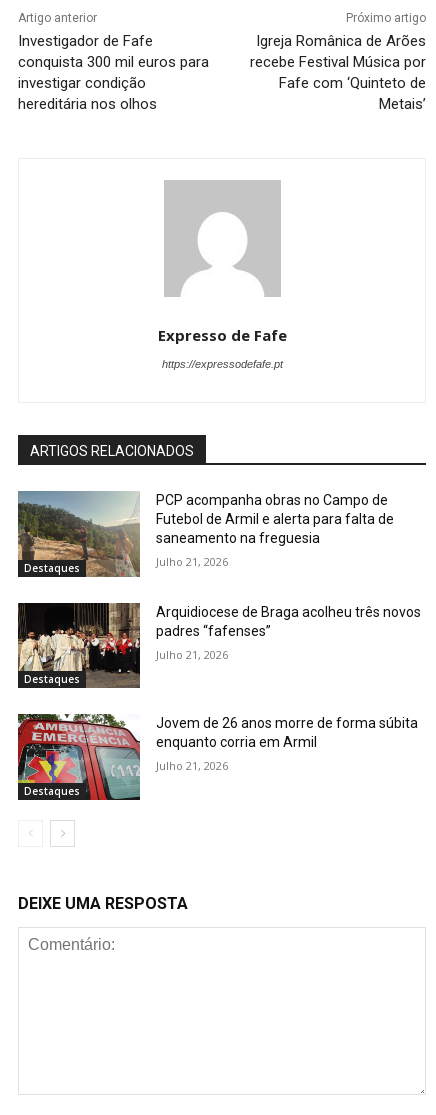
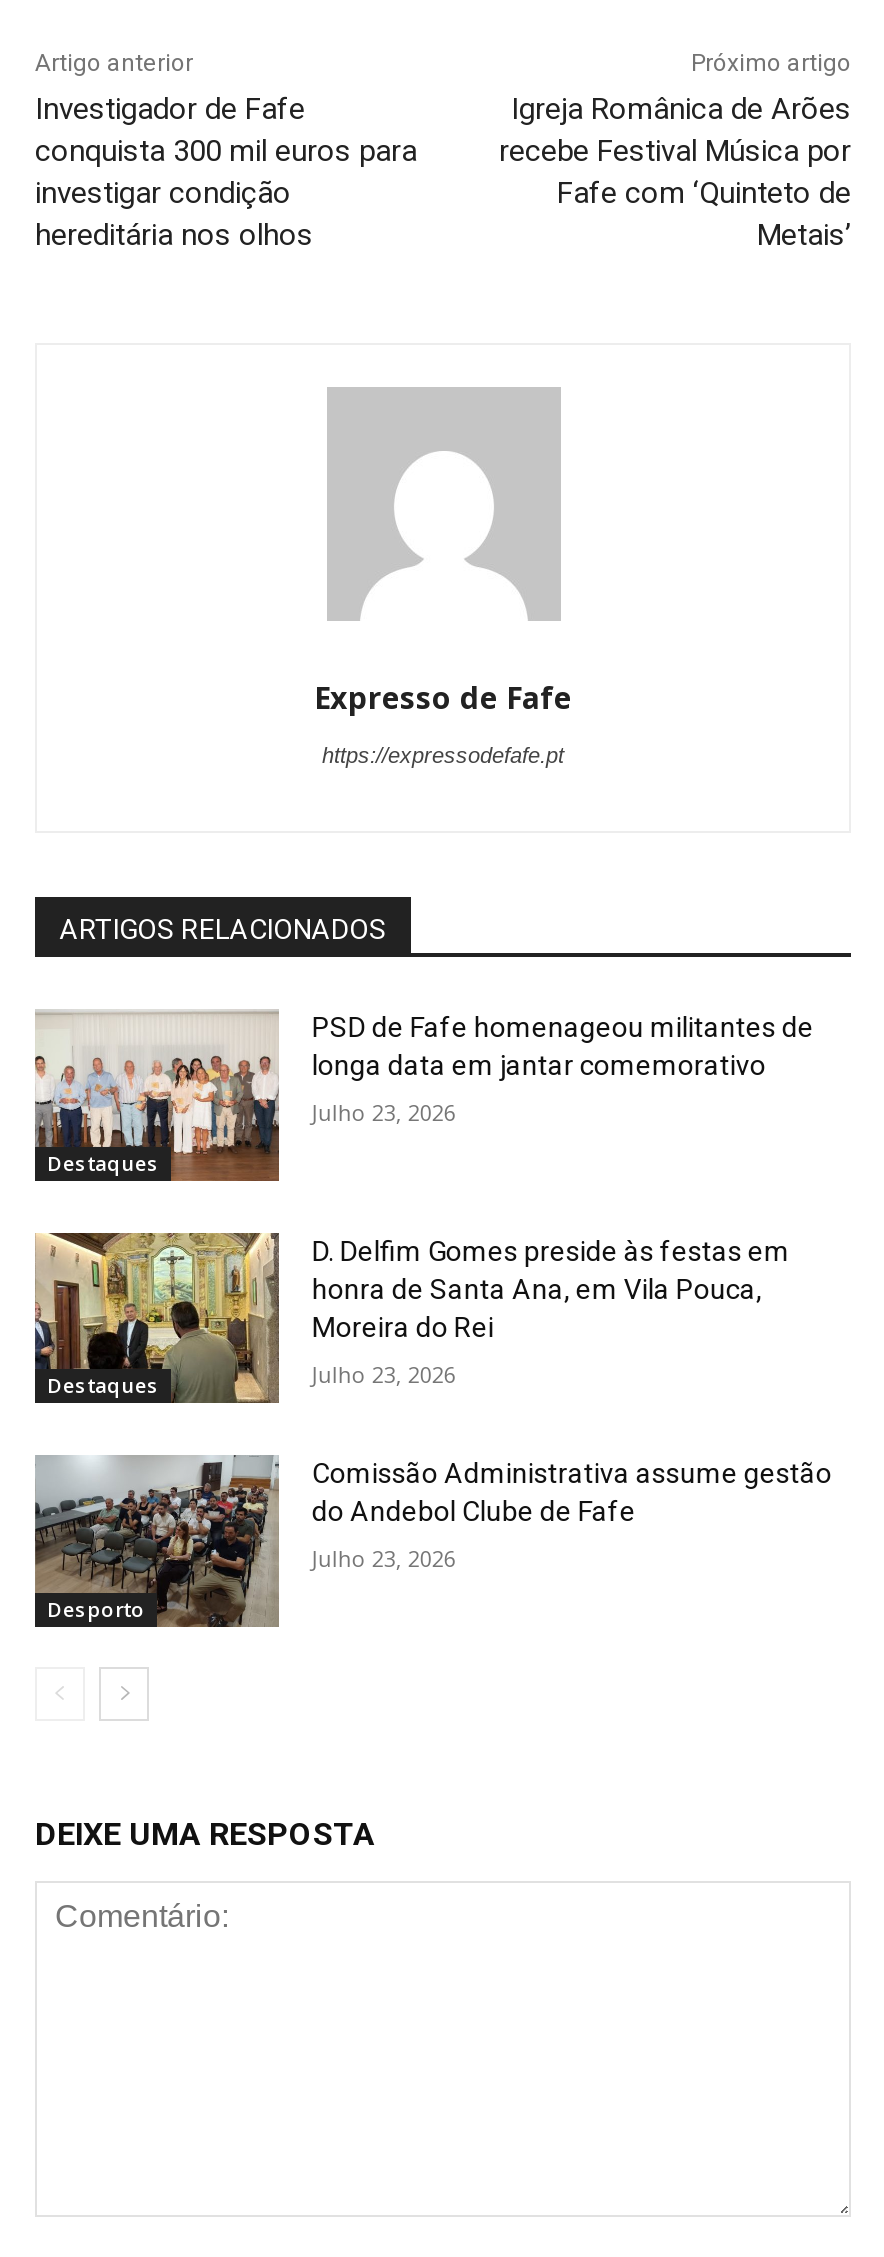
[17,491,394,577] [image] | PCP acompanha obras no Campo de | Futebol de Armil e alerta para falta de | saneamento na freguesia -> [33,1011,814,1181] [image] | PSD de Fafe homenageou militantes de | longa data em jantar comemorativo
[156,554,228,569] Julho 21, 2026 -> [312,1097,456,1127] Julho 23, 2026
[17,602,421,688] [image] | Arquidiocese de Braga acolheu três novos | padres “fafenses” -> [33,1231,790,1403] [image] | D. Delfim Gomes preside às festas em | honra de Santa Ana, em Vila Pouca, | Moreira do Rei
[156,646,228,661] Julho 21, 2026 -> [312,1358,456,1388] Julho 23, 2026
[17,713,140,801] [image] | Destaques -> [33,1453,281,1629] [image] | Desporto
[156,715,418,750] Jovem de 26 anos morre de forma súbita | enquanto corria em Armil -> [312,1457,832,1527] Comissão Administrativa assume gestão | do Andebol Clube de Fafe
[156,758,228,773] Julho 21, 2026 -> [312,1543,456,1573] Julho 23, 2026

